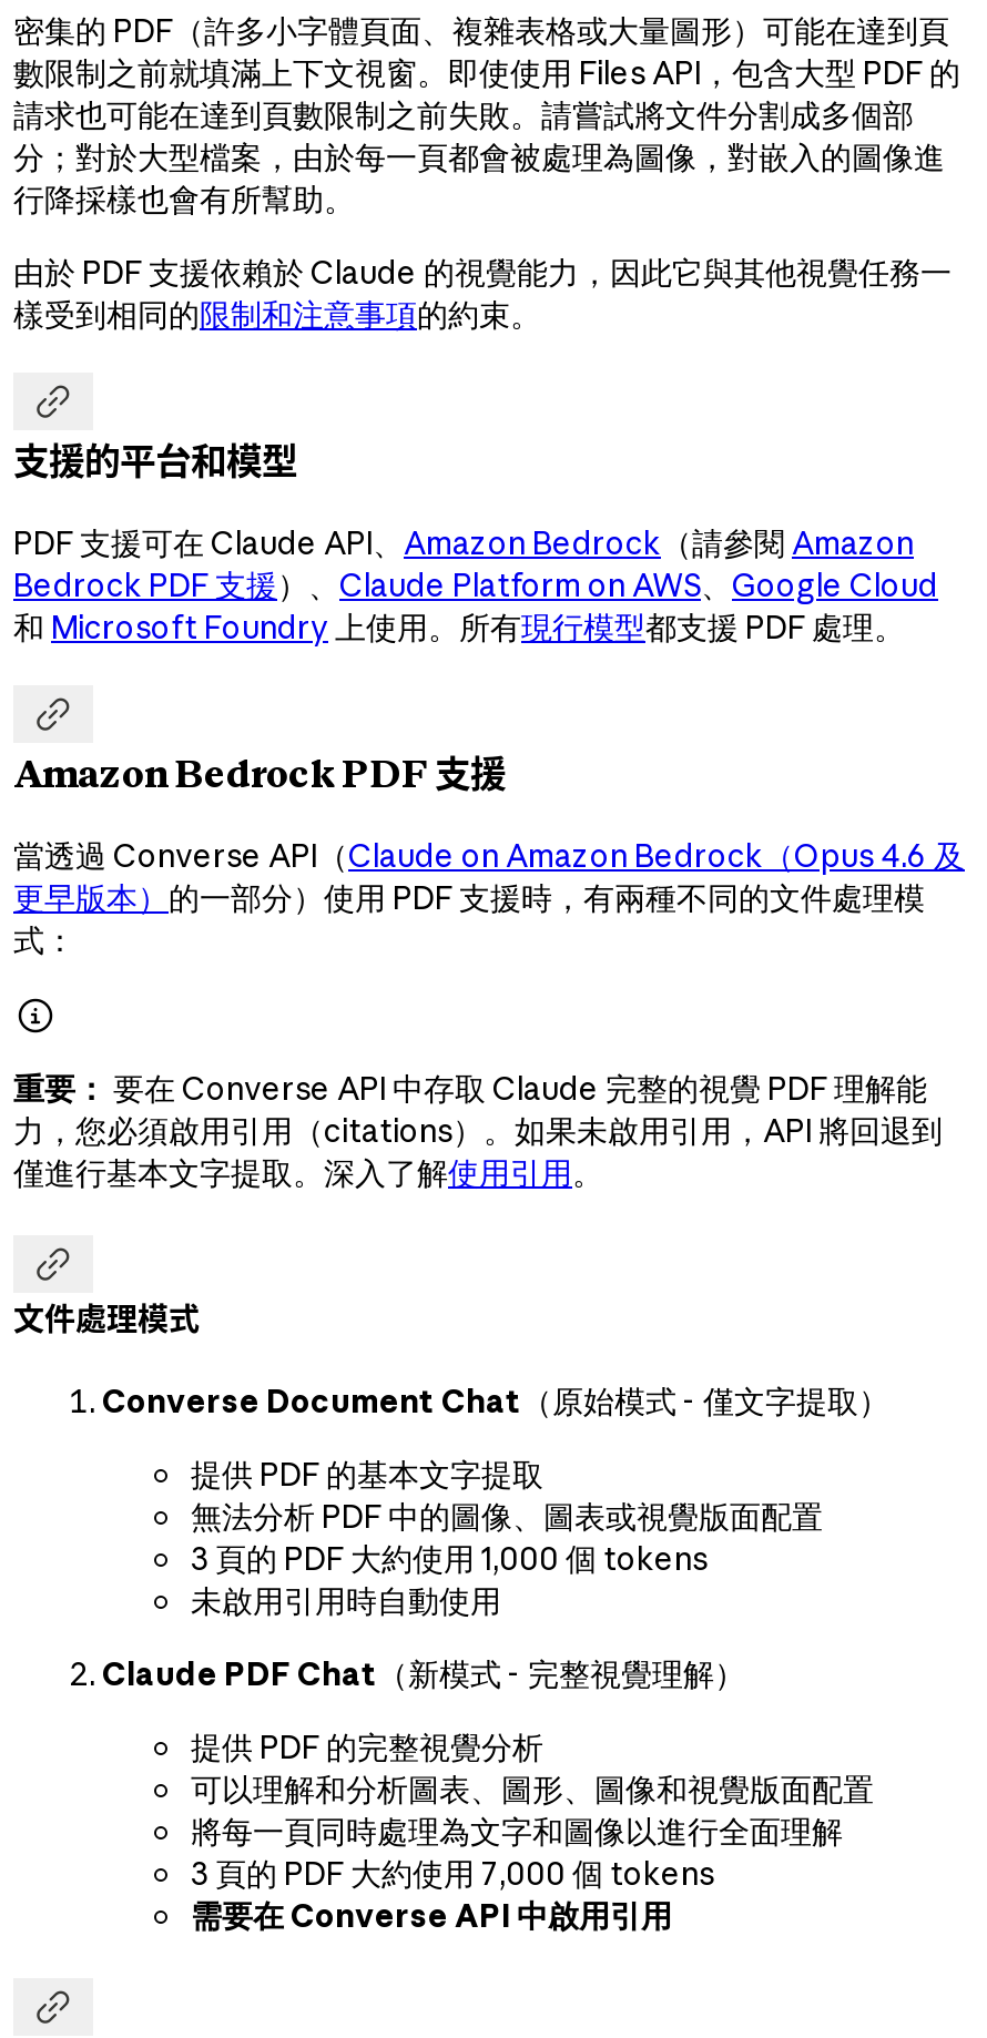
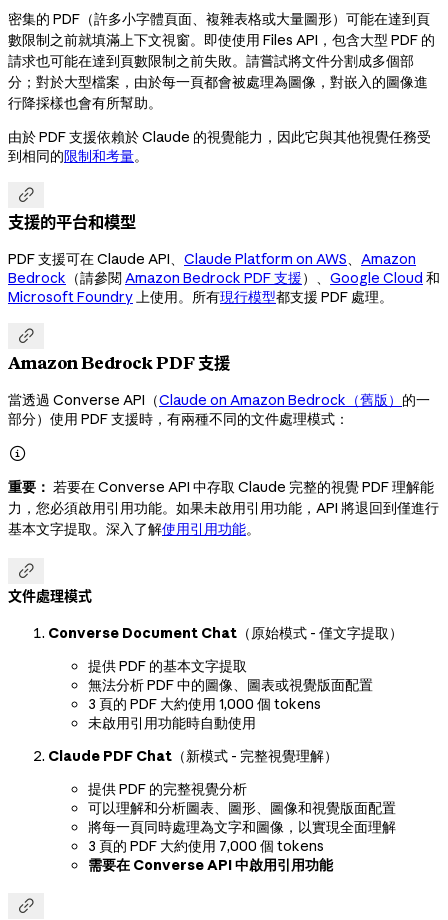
[13,253,952,335] 由於 PDF 支援依賴於 Claude 的視覺能力，因此它與其他視覺任務一 | 樣受到相同的限制和注意事項的約束。 -> [8,128,431,165] 由於 PDF 支援依賴於 Claude 的視覺能力，因此它與其他視覺任務受 | 到相同的限制和考量。
[13,523,938,647] PDF 支援可在 Claude API、Amazon Bedrock（請參閱Amazon | Bedrock PDF 支援）、Claude Platform on AWS、Google Cloud | 和Microsoft Foundry上使用。所有現行模型都支援 PDF 處理。 -> [8,250,440,306] PDF 支援可在 Claude API、Claude Platform on AWS、Amazon | Bedrock（請參閱Amazon Bedrock PDF 支援）、Google Cloud和 | Microsoft Foundry上使用。所有現行模型都支援 PDF 處理。
[13,835,965,959] 當透過 Converse API（Claude on Amazon Bedrock（Opus 4.6 及 | 更早版本）的一部分）使用 PDF 支援時，有兩種不同的文件處理模 | 式： -> [8,391,430,428] 當透過 Converse API（Claude on Amazon Bedrock（舊版）的一 | 部分）使用 PDF 支援時，有兩種不同的文件處理模式：
[13,1068,943,1192] 重要：要在 Converse API 中存取 Claude 完整的視覺 PDF 理解能 | 力，您必須啟用引用（citations）。如果未啟用引用，API 將回退到 | 僅進行基本文字提取。深入了解使用引用。 -> [8,478,439,538] 重要：若要在 Converse API 中存取 Claude 完整的視覺 PDF 理解能 | 力，您必須啟用引用功能。如果未啟用引用功能，API 將退回到僅進行 | 基本文字提取。深入了解使用引用功能。
[191,1581,501,1621] 未啟用引用時自動使用 -> [88,714,256,732] 未啟用引用功能時自動使用
[191,1811,843,1851] 將每一頁同時處理為文字和圖像以進行全面理解 -> [88,818,396,836] 將每一頁同時處理為文字和圖像，以實現全面理解
[191,1896,672,1936] 需要在 Converse API 中啟用引用 -> [88,856,333,874] 需要在 Converse API 中啟用引用功能

